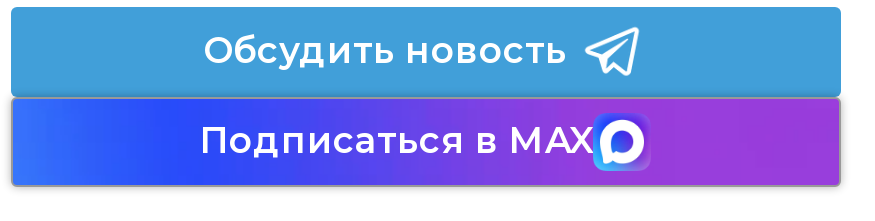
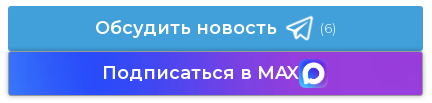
none -> [319,19,335,37] (6)

